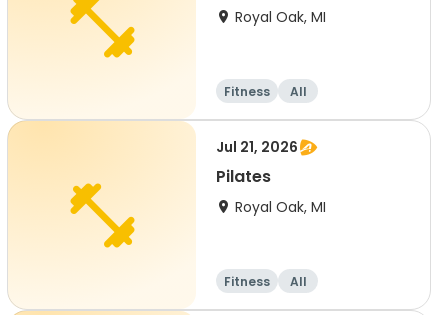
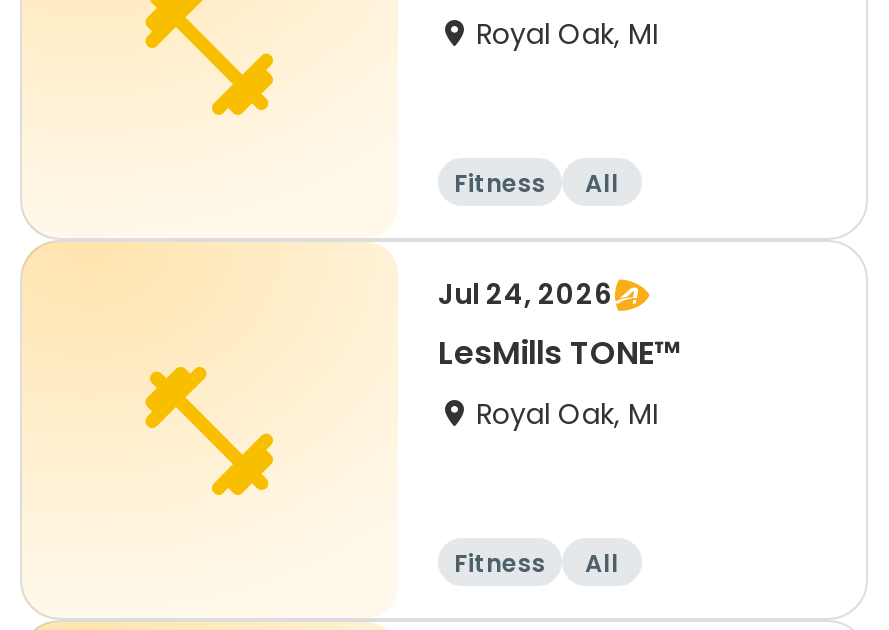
[216,137,298,188] Jul 21, 2026 | Pilates -> [438,274,682,376] Jul 24, 2026 | LesMills TONE™

